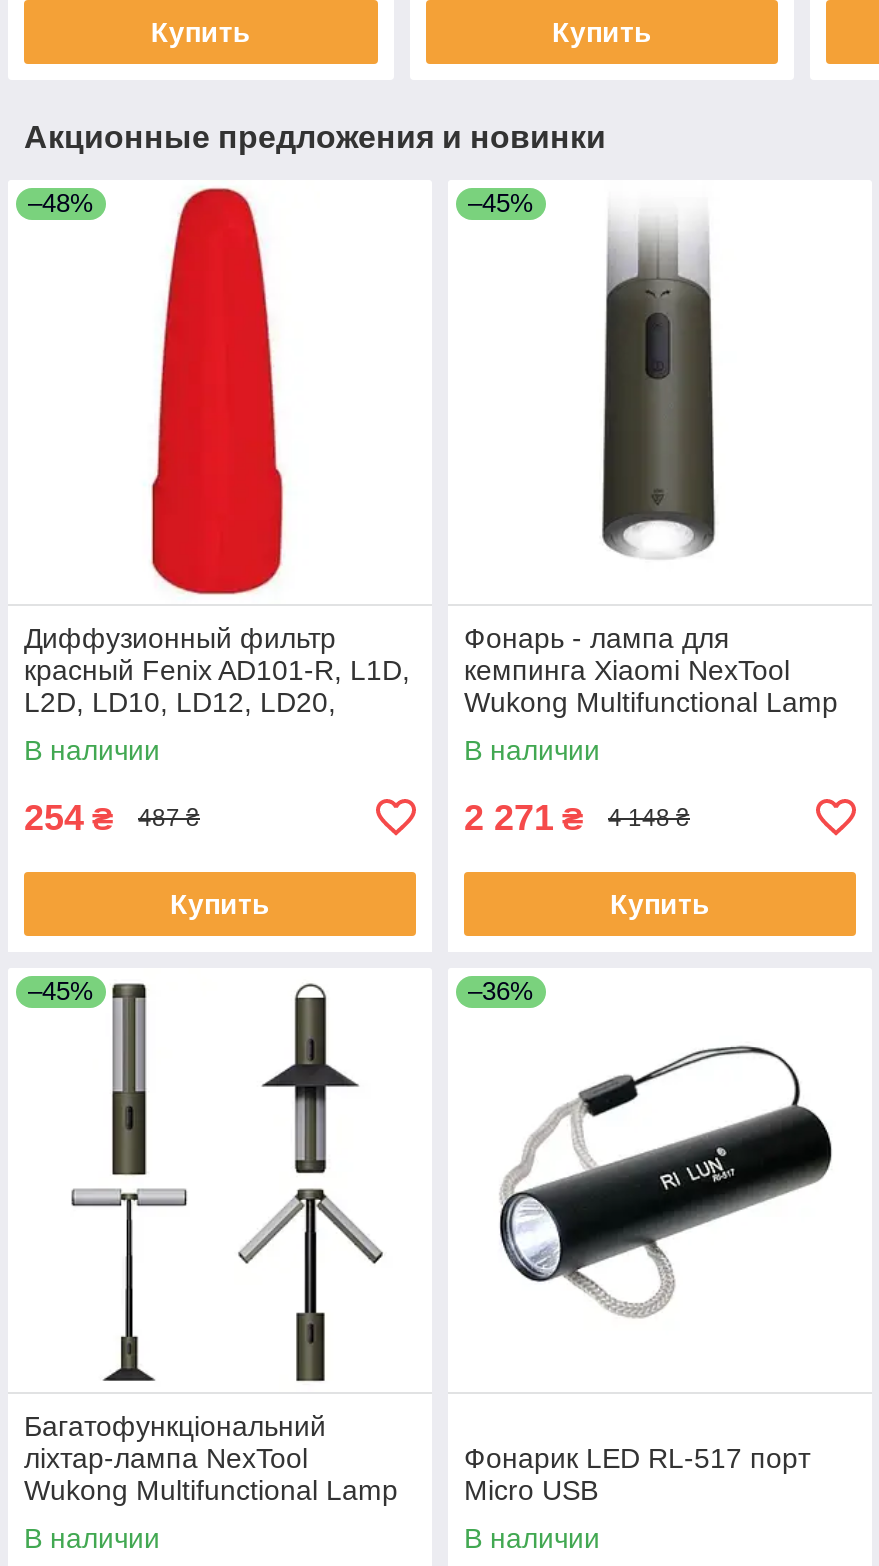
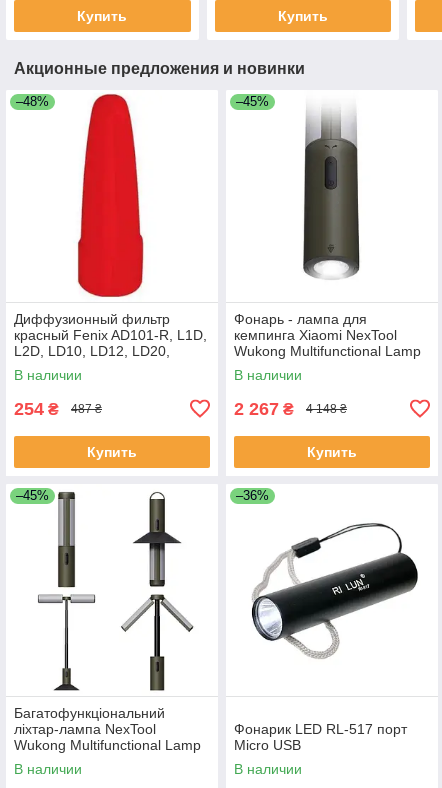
[464,798,690,838] 2 271 ₴ 4 148 ₴ -> [234,399,347,419] 2 267 ₴ 4 148 ₴

